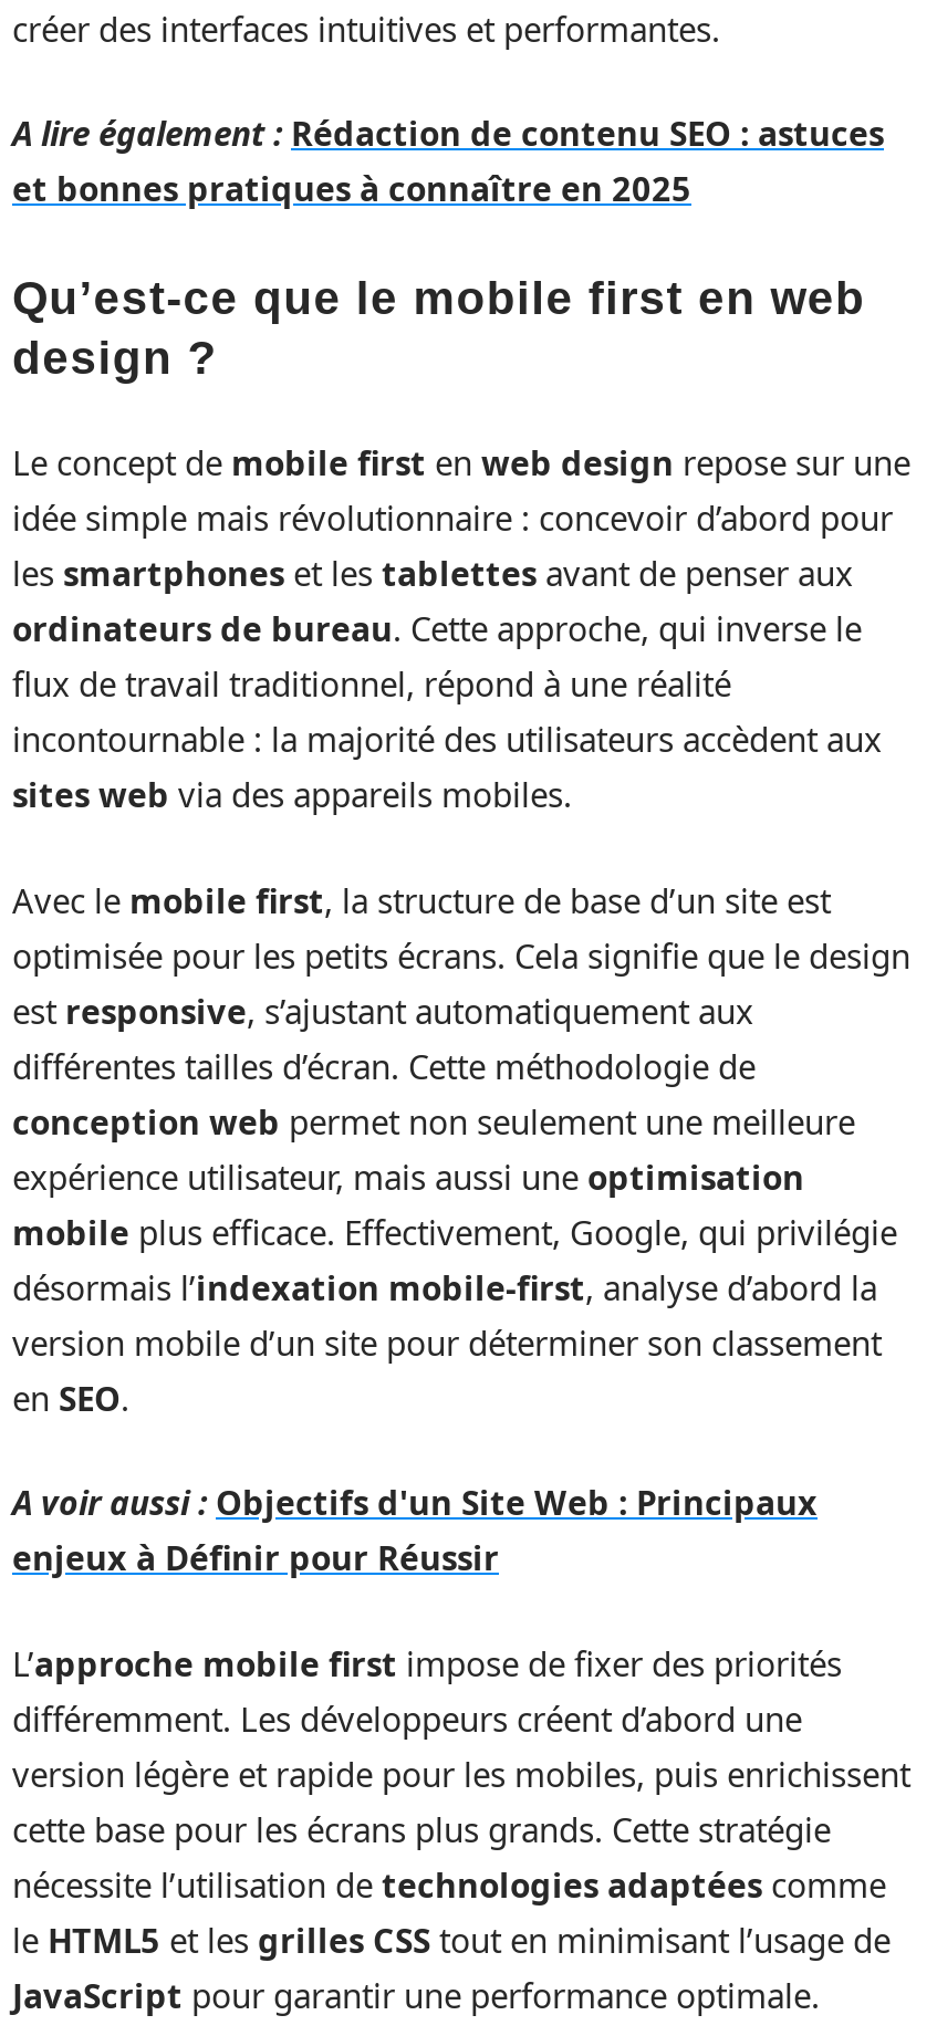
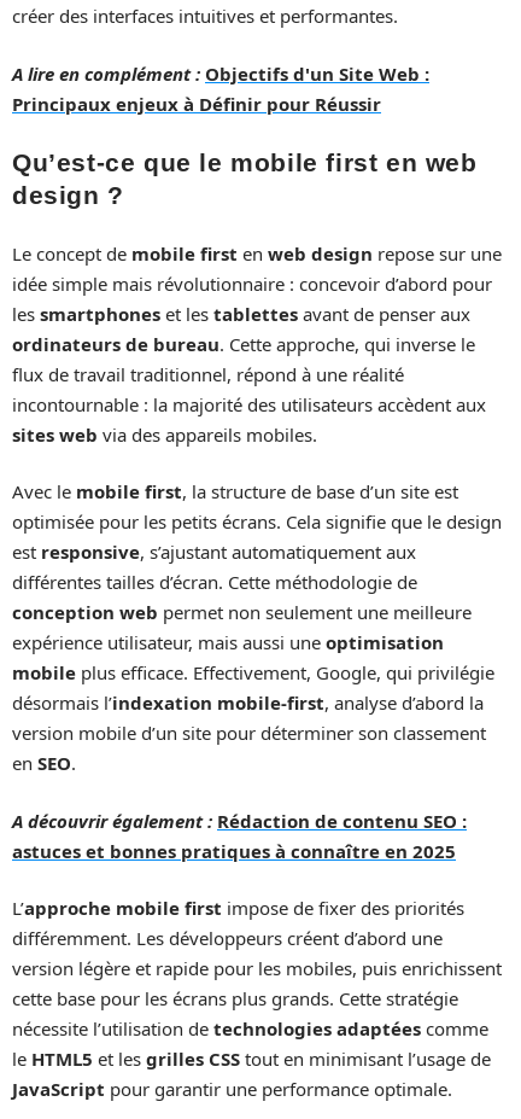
[12,112,884,211] A lire également : Rédaction de contenu SEO : astuces | et bonnes pratiques à connaître en 2025 -> [12,61,429,115] A lire en complément : Objectifs d'un Site Web : | Principaux enjeux à Définir pour Réussir
[12,1481,818,1580] A voir aussi : Objectifs d'un Site Web : Principaux | enjeux à Définir pour Réussir -> [12,808,467,862] A découvrir également : Rédaction de contenu SEO : | astuces et bonnes pratiques à connaître en 2025

